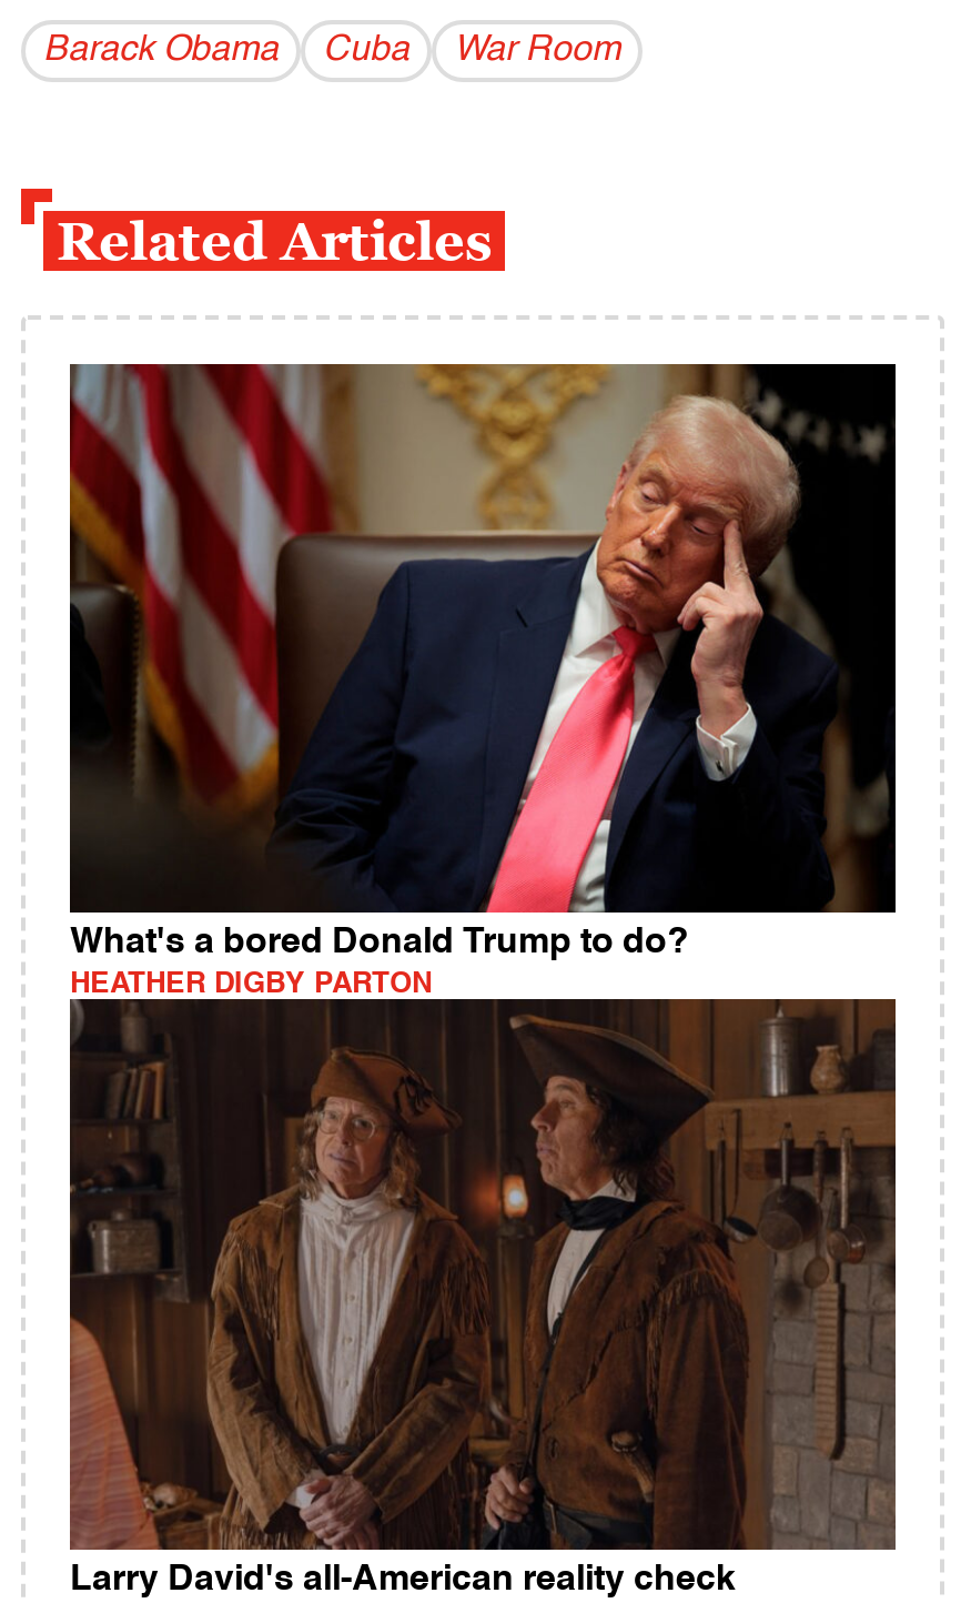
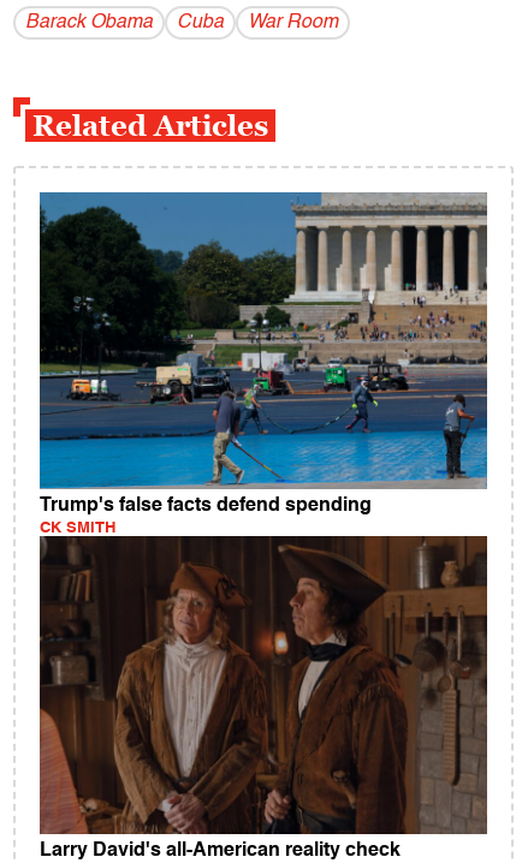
[68,362,898,1000] [image] | What's a bored Donald Trump to do? | HEATHER DIGBY PARTON -> [38,191,488,537] [image] | Trump's false facts defend spending | CK SMITH

